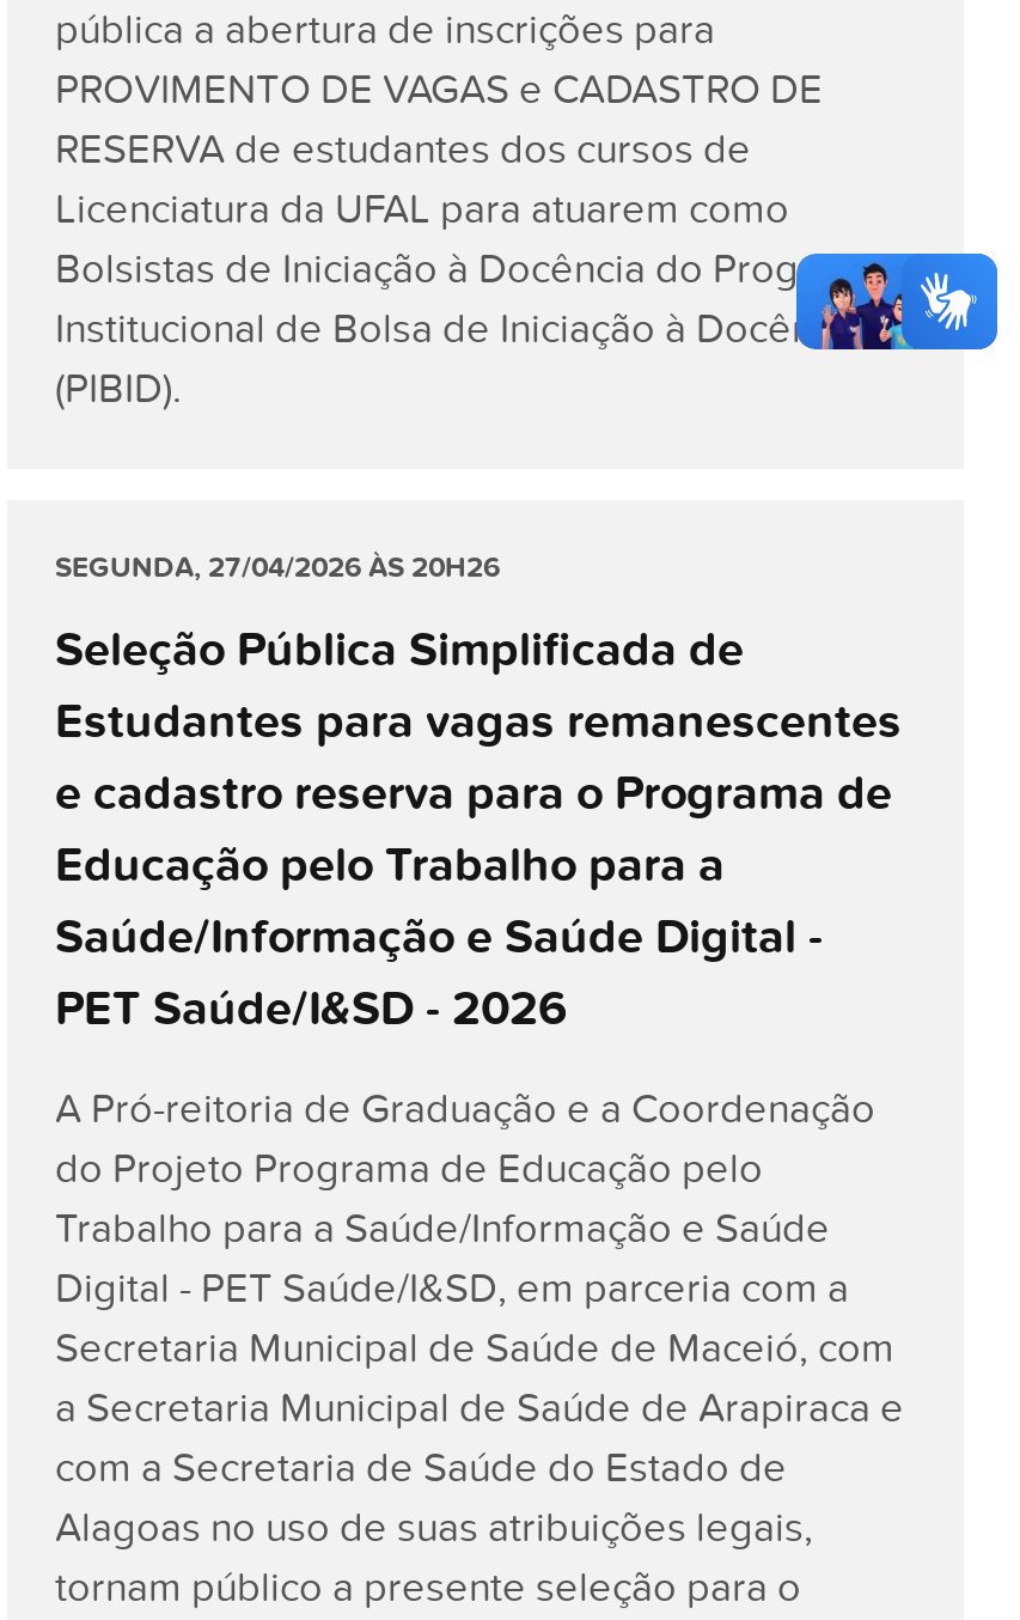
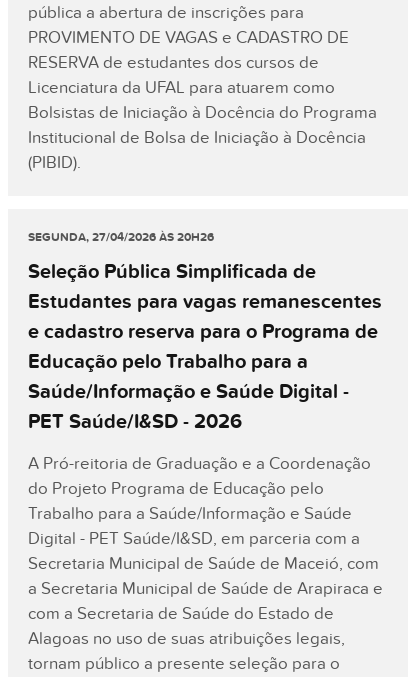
[873,251,1000,352] [image] -> none

